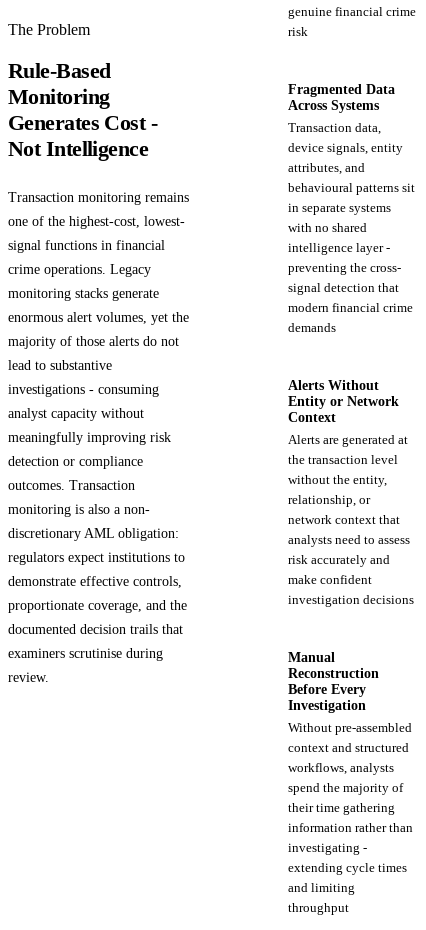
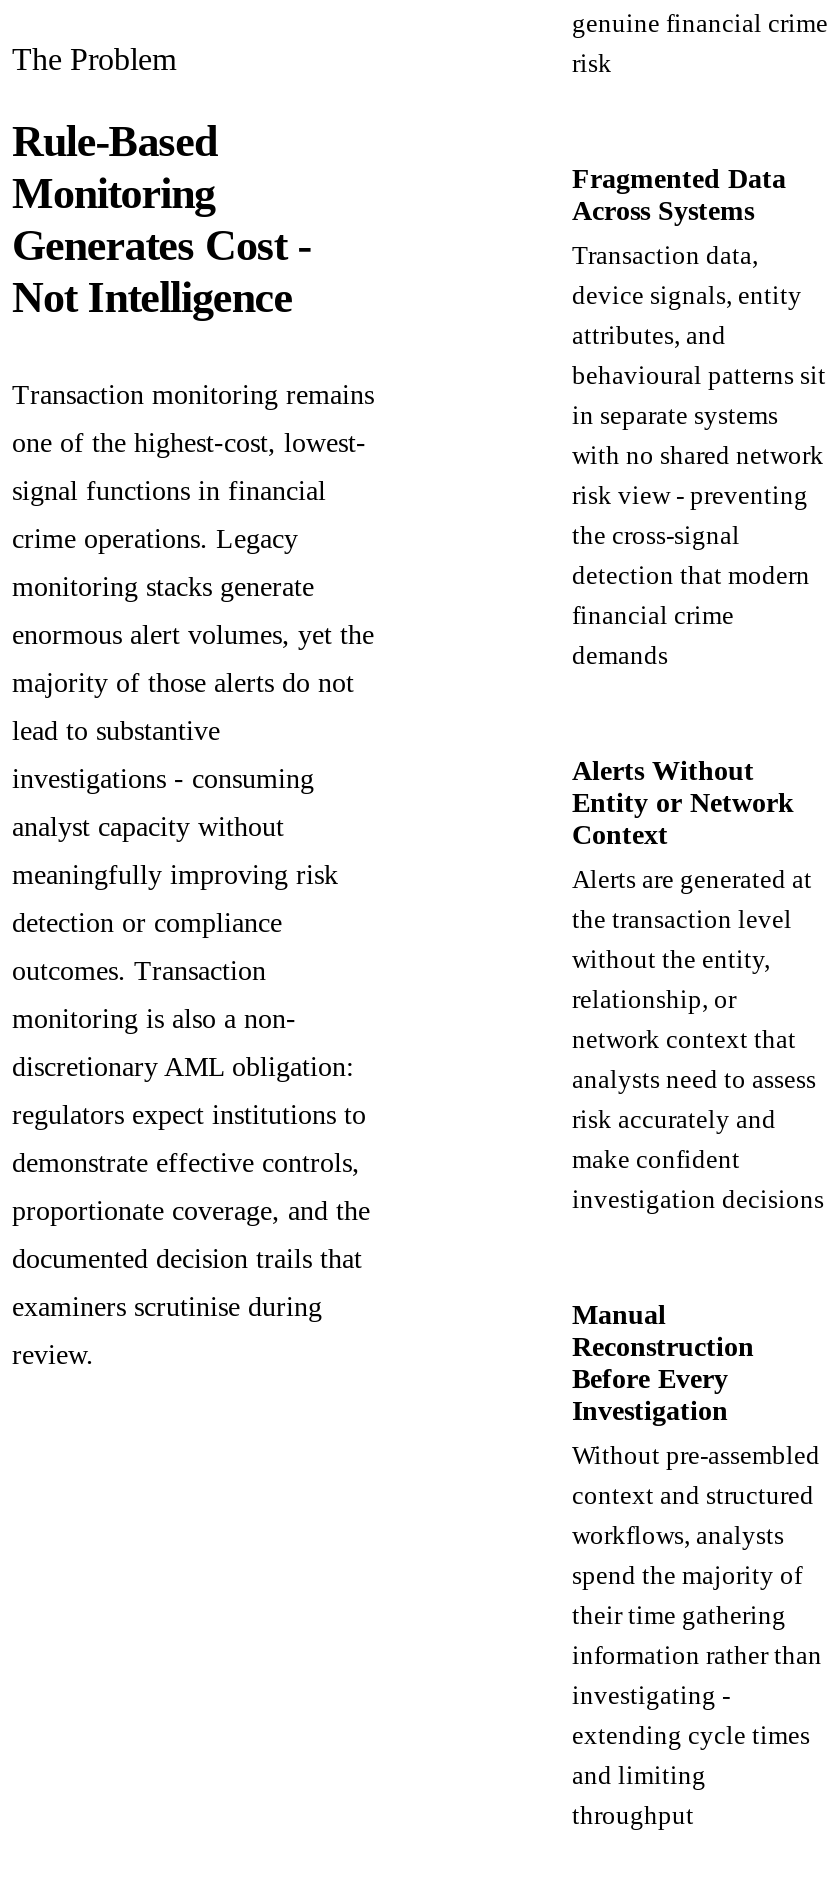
[288,220,413,315] with no shared | intelligence layer - | preventing the cross- | signal detection that | modern financial crime -> [572,441,824,631] with no shared network | risk view - preventing | the cross-signal | detection that modern | financial crime

